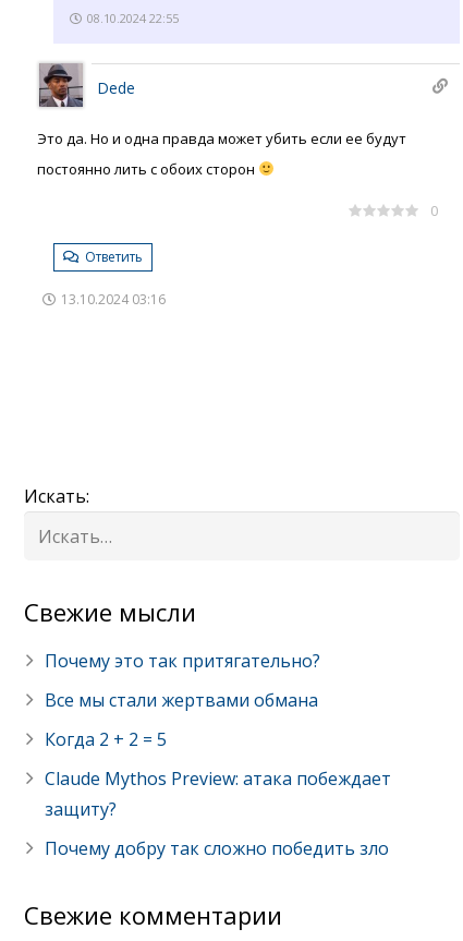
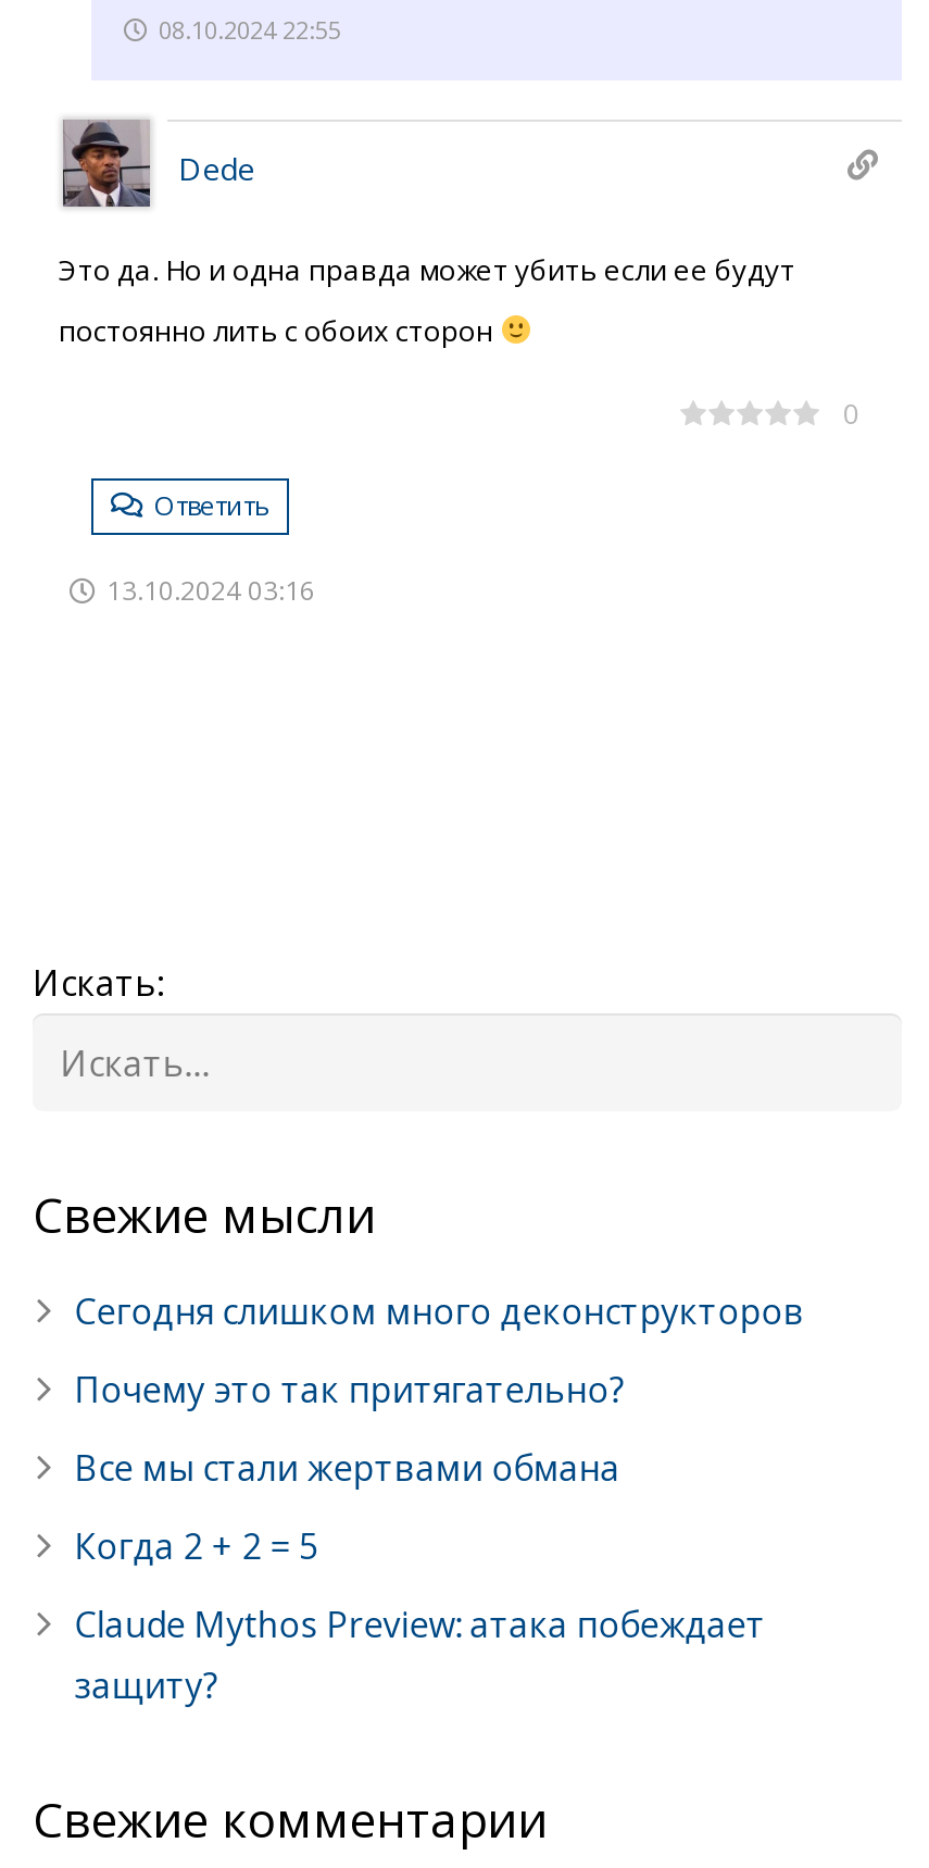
none -> [74,1287,804,1335] Сегодня слишком много деконструкторов
moved [45,649,391,821] -> [74,1365,765,1709]: Почему это так притягательно? | Все мы стали жертвами обмана | Когда 2 + 2 = 5 | Claude Mythos Preview: атака побеждает | защиту?
[45,836,389,860] Почему добру так сложно победить зло -> none

